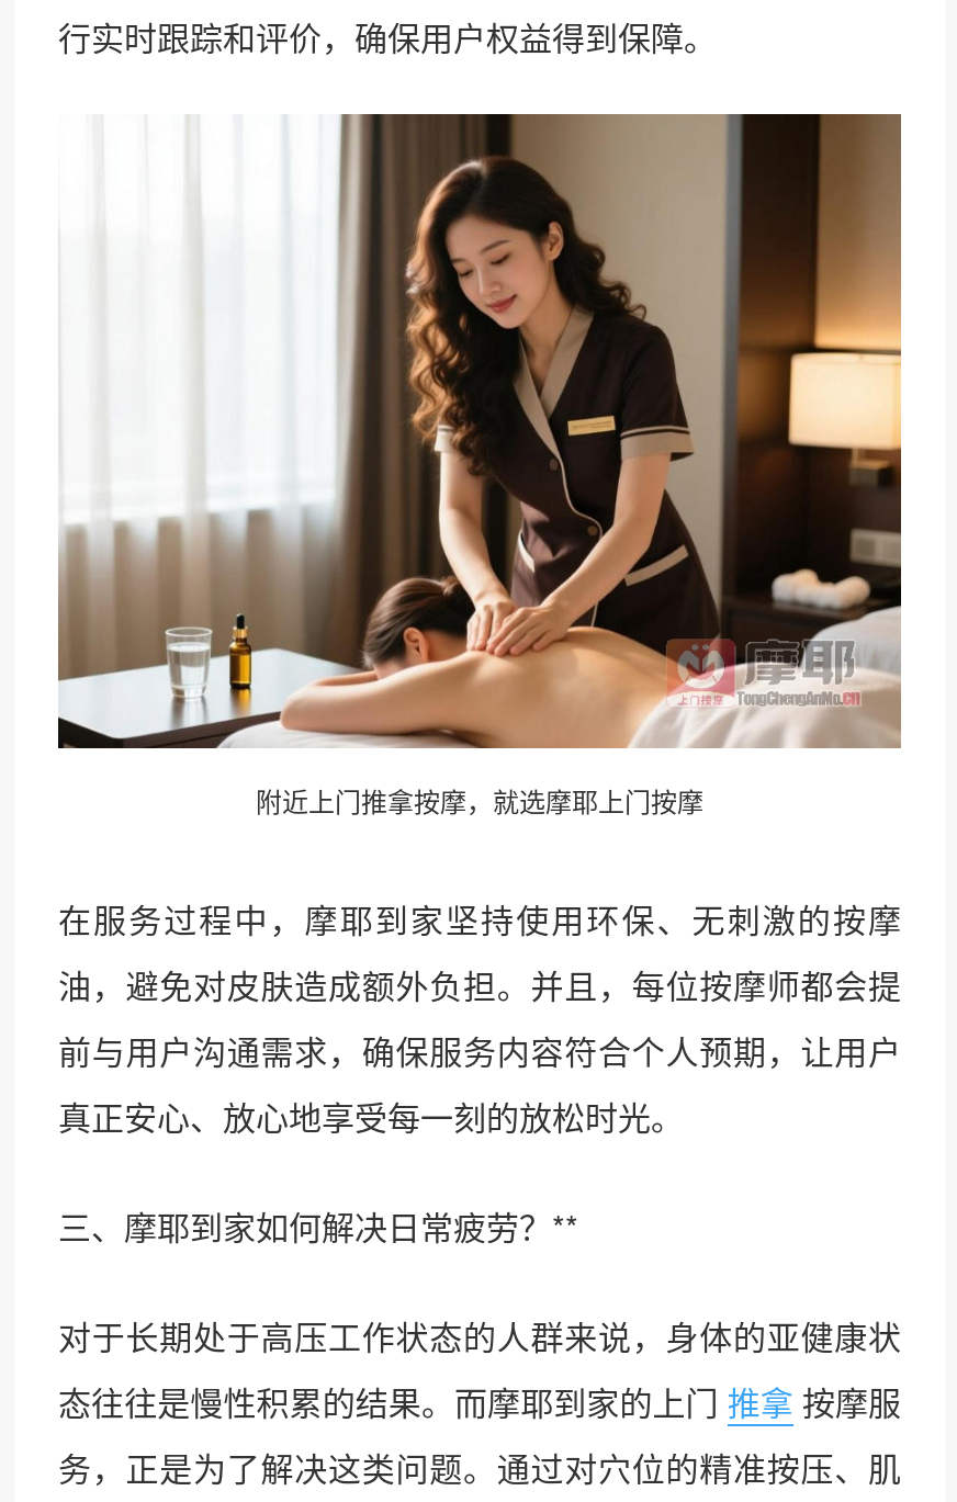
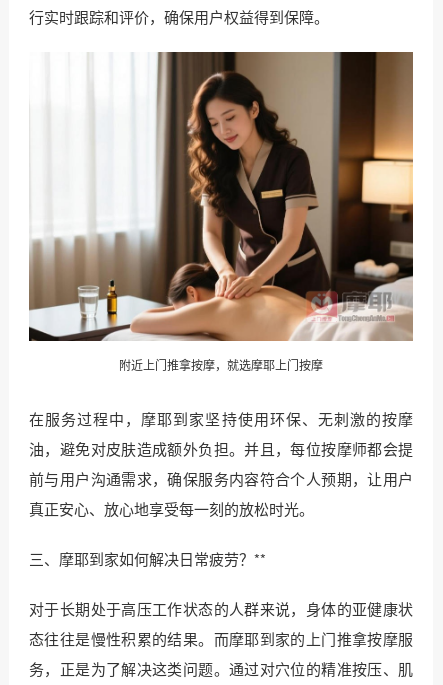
[58,1377,901,1423] 态往往是慢性积累的结果。而摩耶到家的上门 推拿 按摩服 -> [29,628,413,649] 态往往是慢性积累的结果。而摩耶到家的上门推拿按摩服

